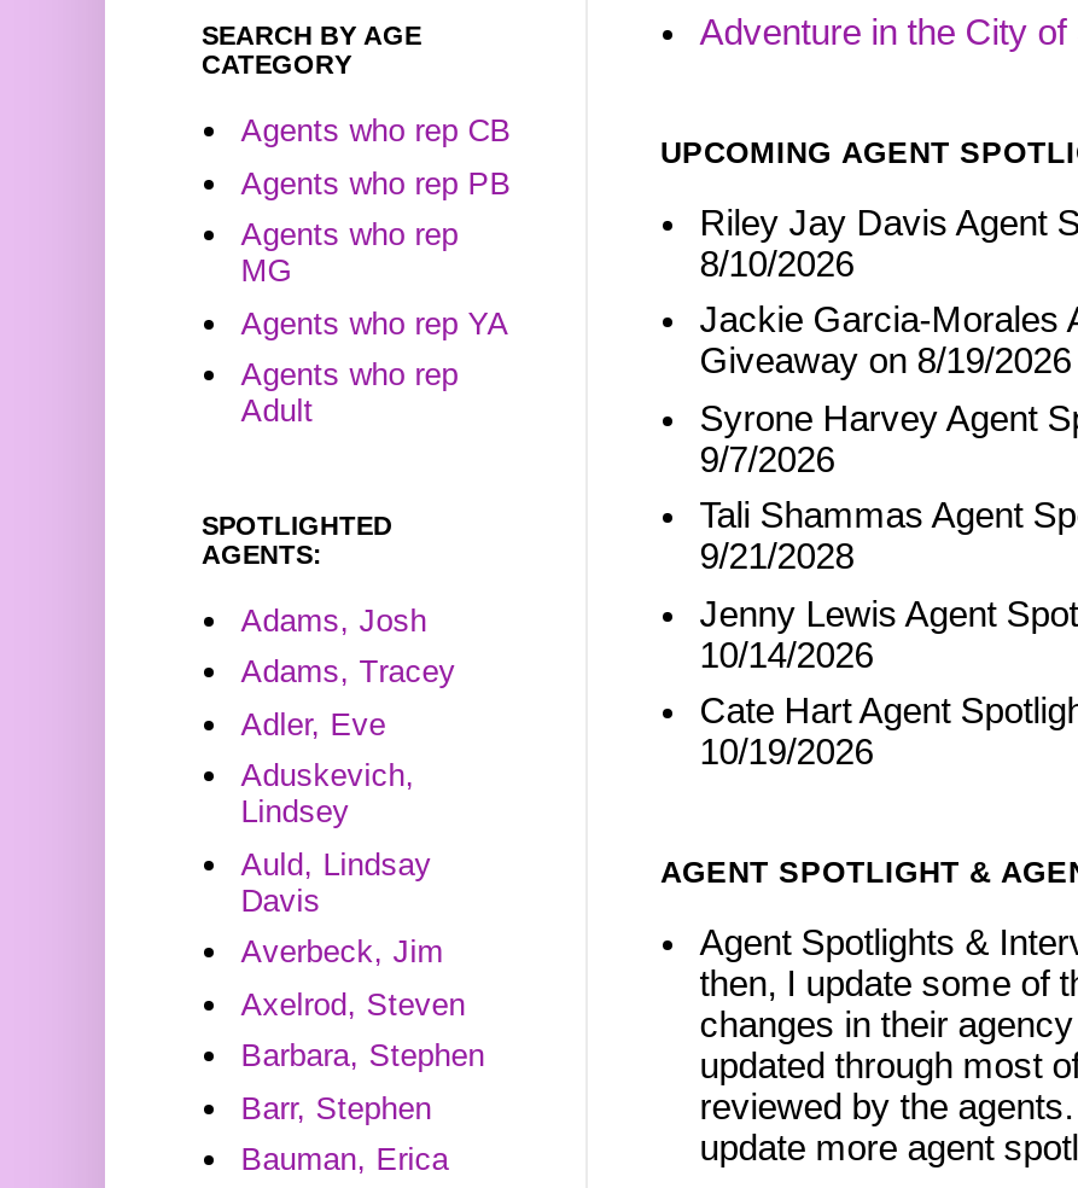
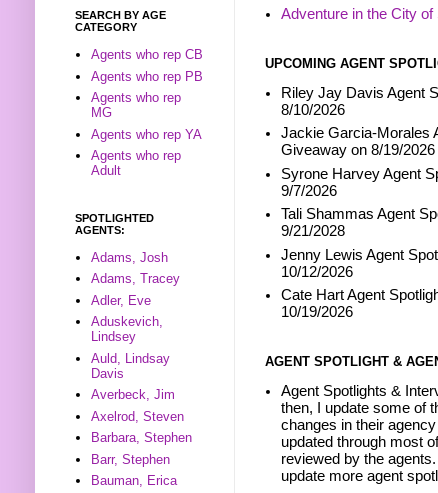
[699,636,873,674] 10/14/2026 -> [281,264,353,280] 10/12/2026

